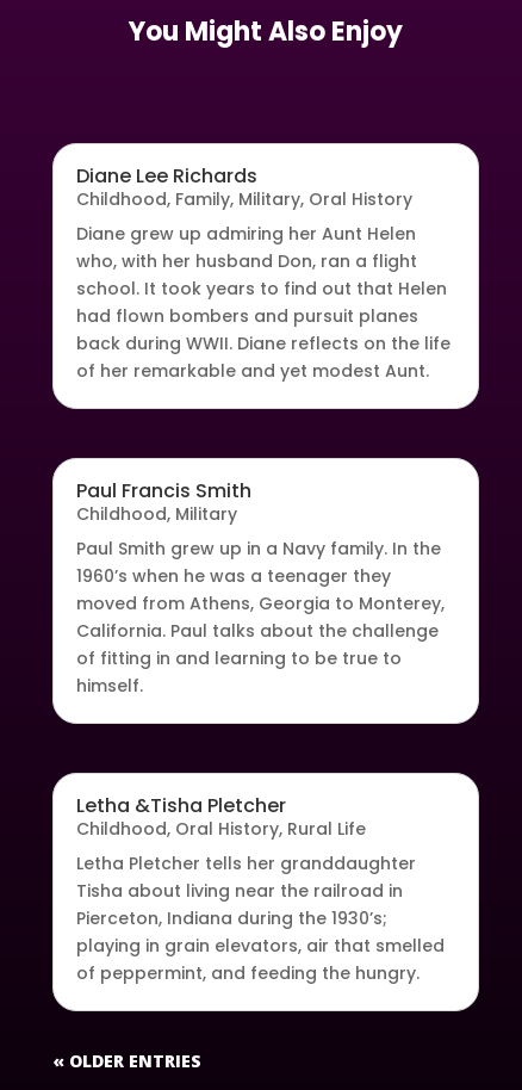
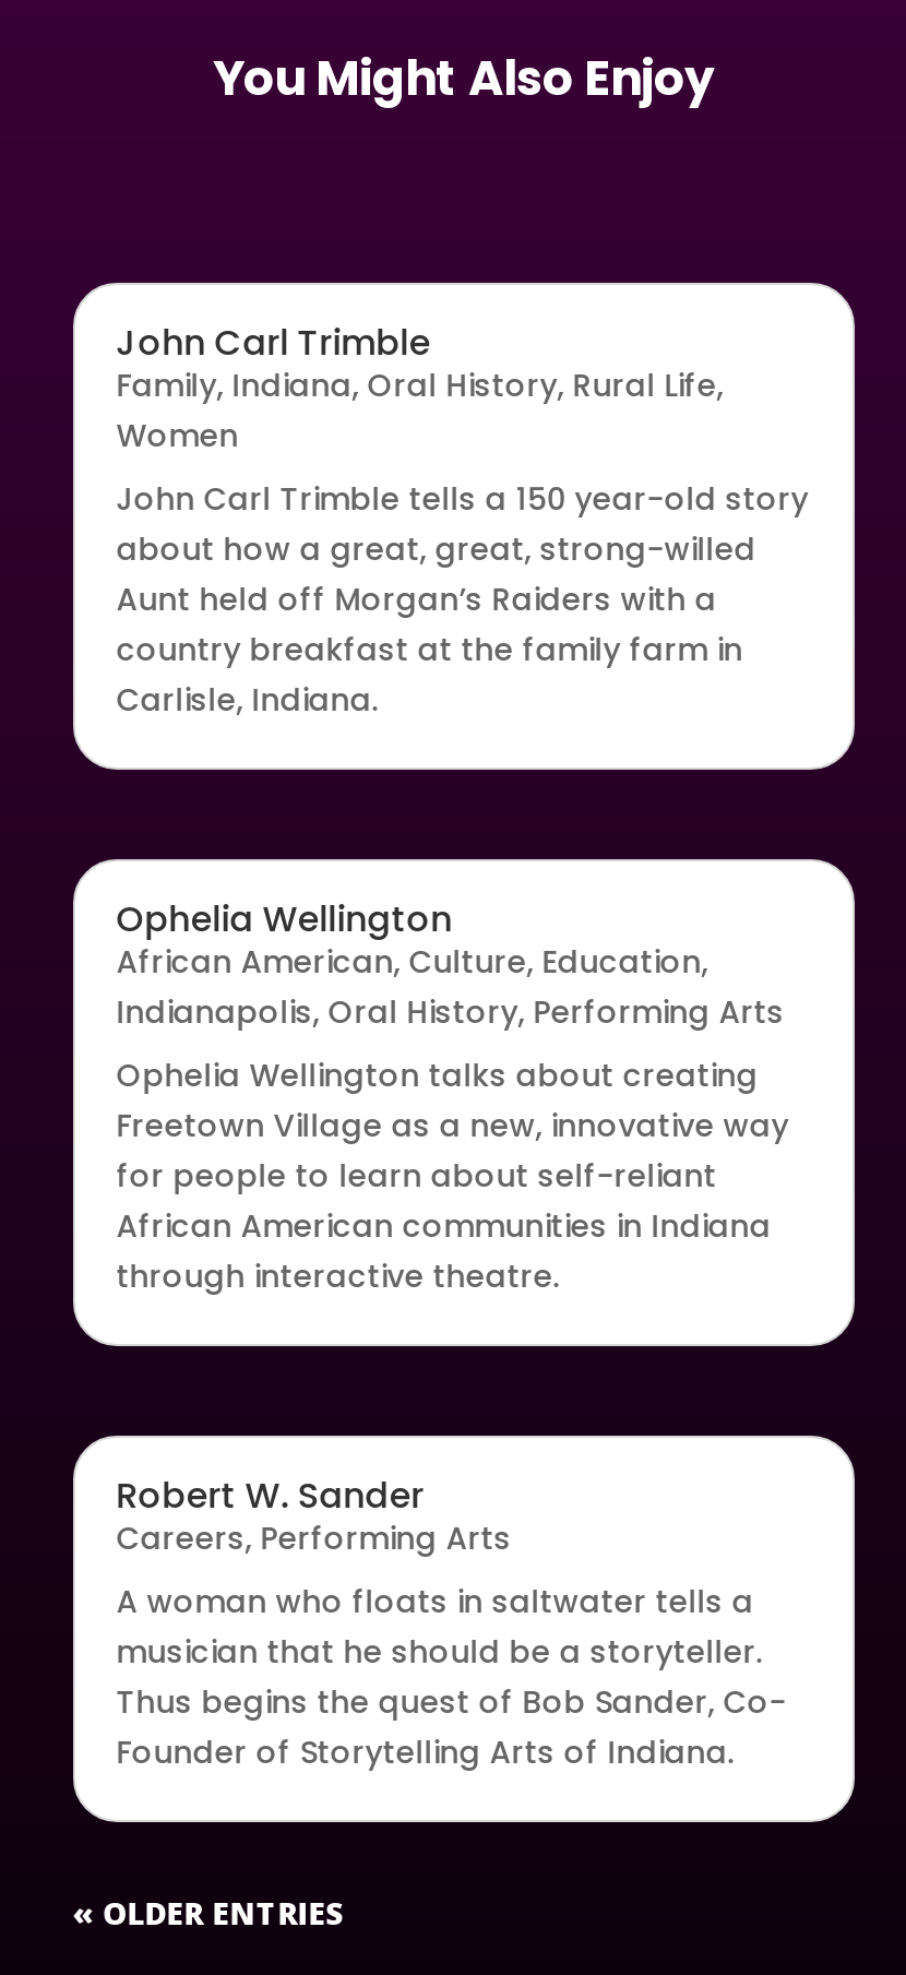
[76,162,450,382] Diane Lee Richards | Childhood, Family, Military, Oral History | Diane grew up admiring her Aunt Helen | who, with her husband Don, ran a flight | school. It took years to find out that Helen | had flown bombers and pursuit planes | back during WWII. Diane reflects on the life | of her remarkable and yet modest Aunt. -> [116,317,808,721] John Carl Trimble | Family, Indiana, Oral History, Rural Life, | Women | John Carl Trimble tells a 150 year-old story | about how a great, great, strong-willed | Aunt held off Morgan’s Raiders with a | country breakfast at the family farm in | Carlisle, Indiana.
[76,477,444,698] Paul Francis Smith | Childhood, Military | Paul Smith grew up in a Navy family. In the | 1960’s when he was a teenager they | moved from Athens, Georgia to Monterey, | California. Paul talks about the challenge | of fitting in and learning to be true to | himself. -> [116,894,789,1298] Ophelia Wellington | African American, Culture, Education, | Indianapolis, Oral History, Performing Arts | Ophelia Wellington talks about creating | Freetown Village as a new, innovative way | for people to learn about self-reliant | African American communities in Indiana | through interactive theatre.
[76,792,444,985] Letha &Tisha Pletcher | Childhood, Oral History, Rural Life | Letha Pletcher tells her granddaughter | Tisha about living near the railroad in | Pierceton, Indiana during the 1930’s; | playing in grain elevators, air that smelled | of peppermint, and feeding the hungry. -> [116,1471,787,1774] Robert W. Sander | Careers, Performing Arts | A woman who floats in saltwater tells a | musician that he should be a storyteller. | Thus begins the quest of Bob Sander, Co- | Founder of Storytelling Arts of Indiana.

